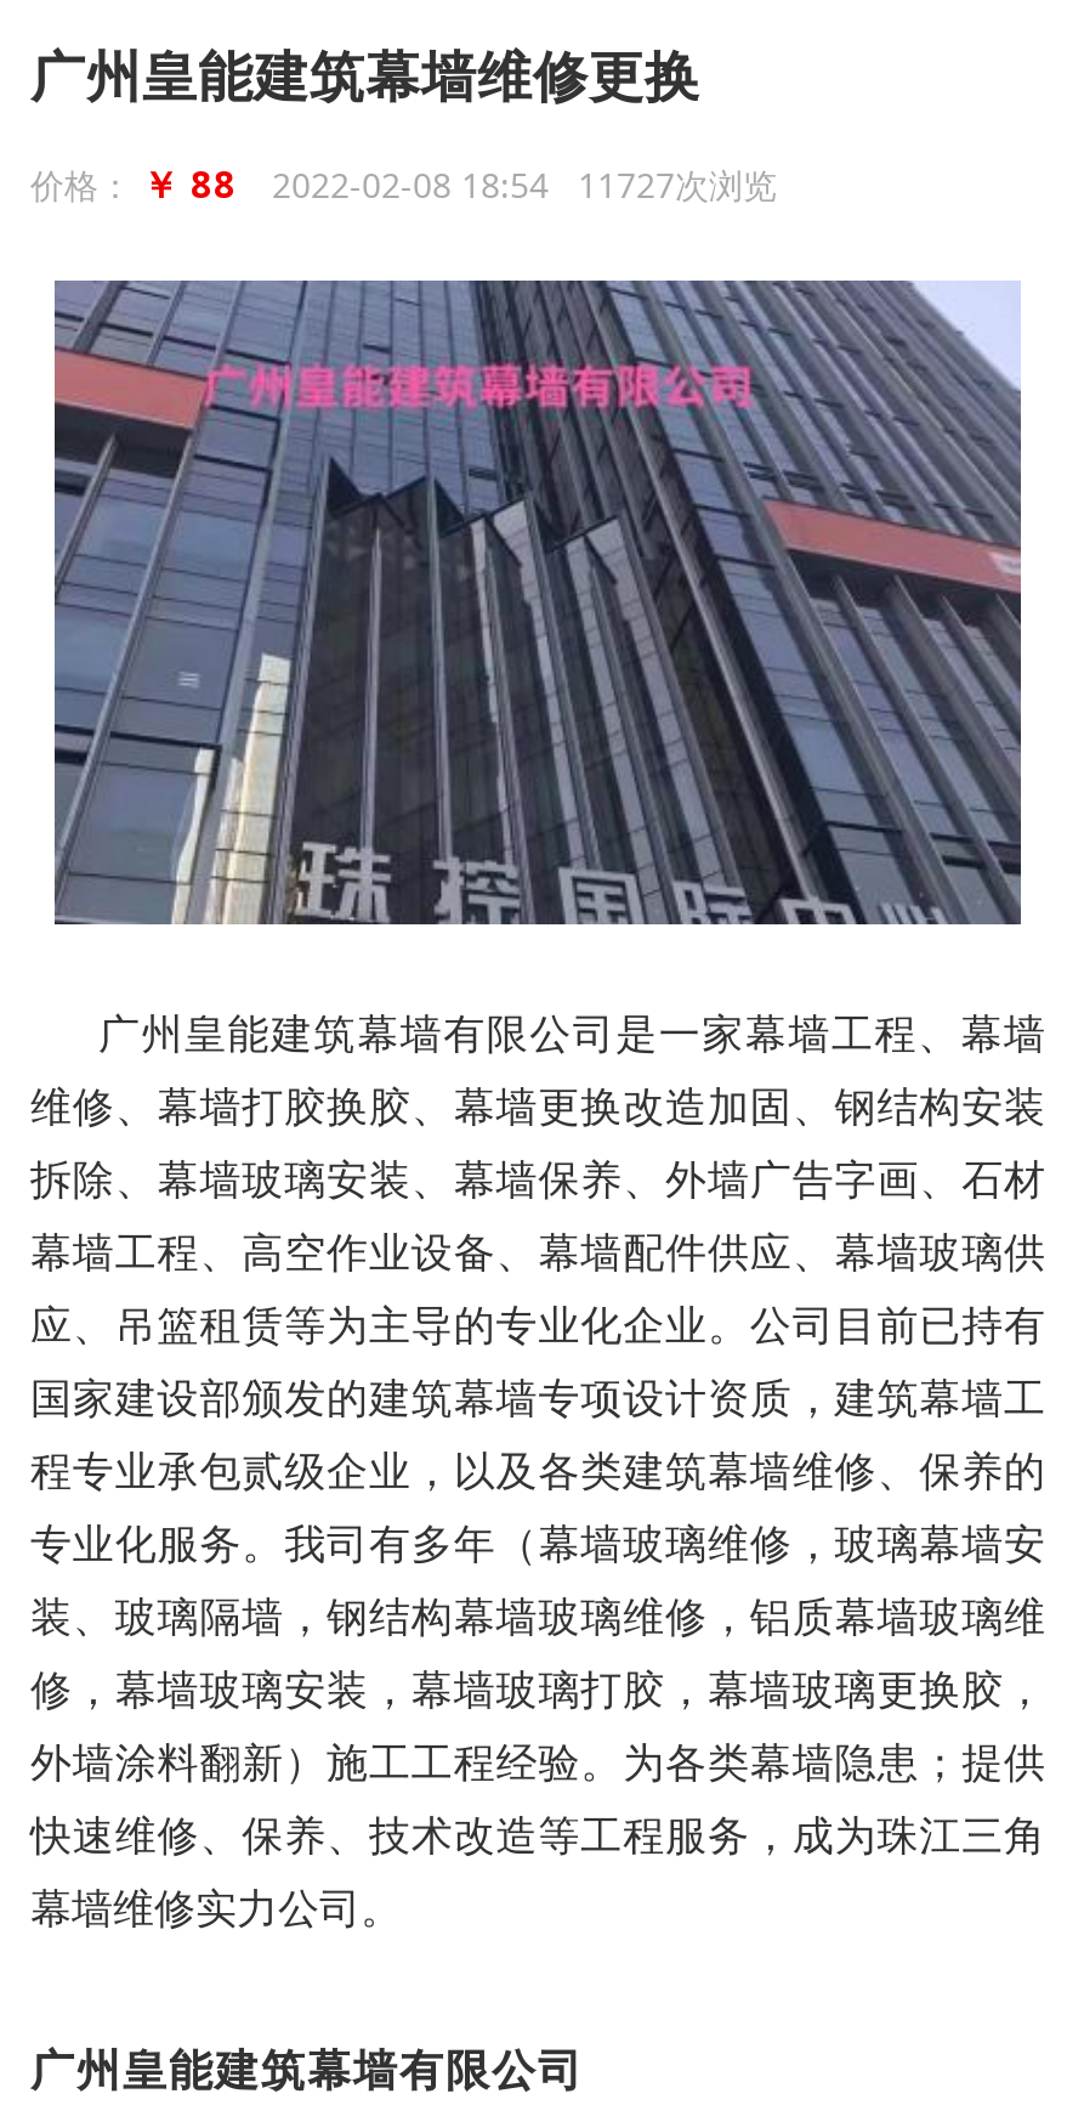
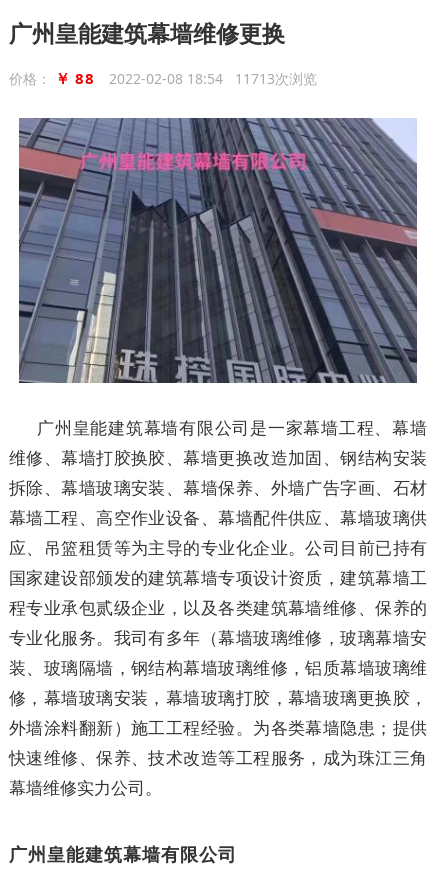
[30,159,777,208] 价格：￥ 88 2022-02-08 18:54 11727次浏览 -> [9,68,316,88] 价格：￥ 88 2022-02-08 18:54 11713次浏览

